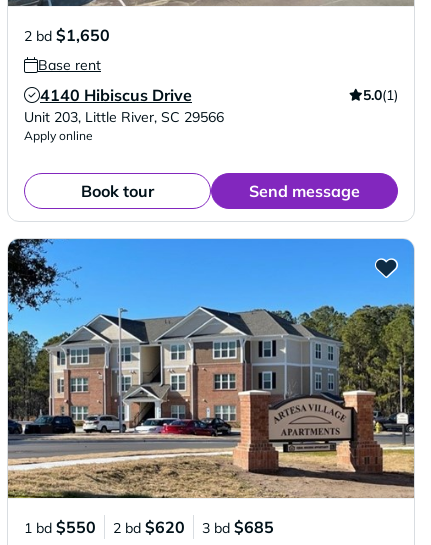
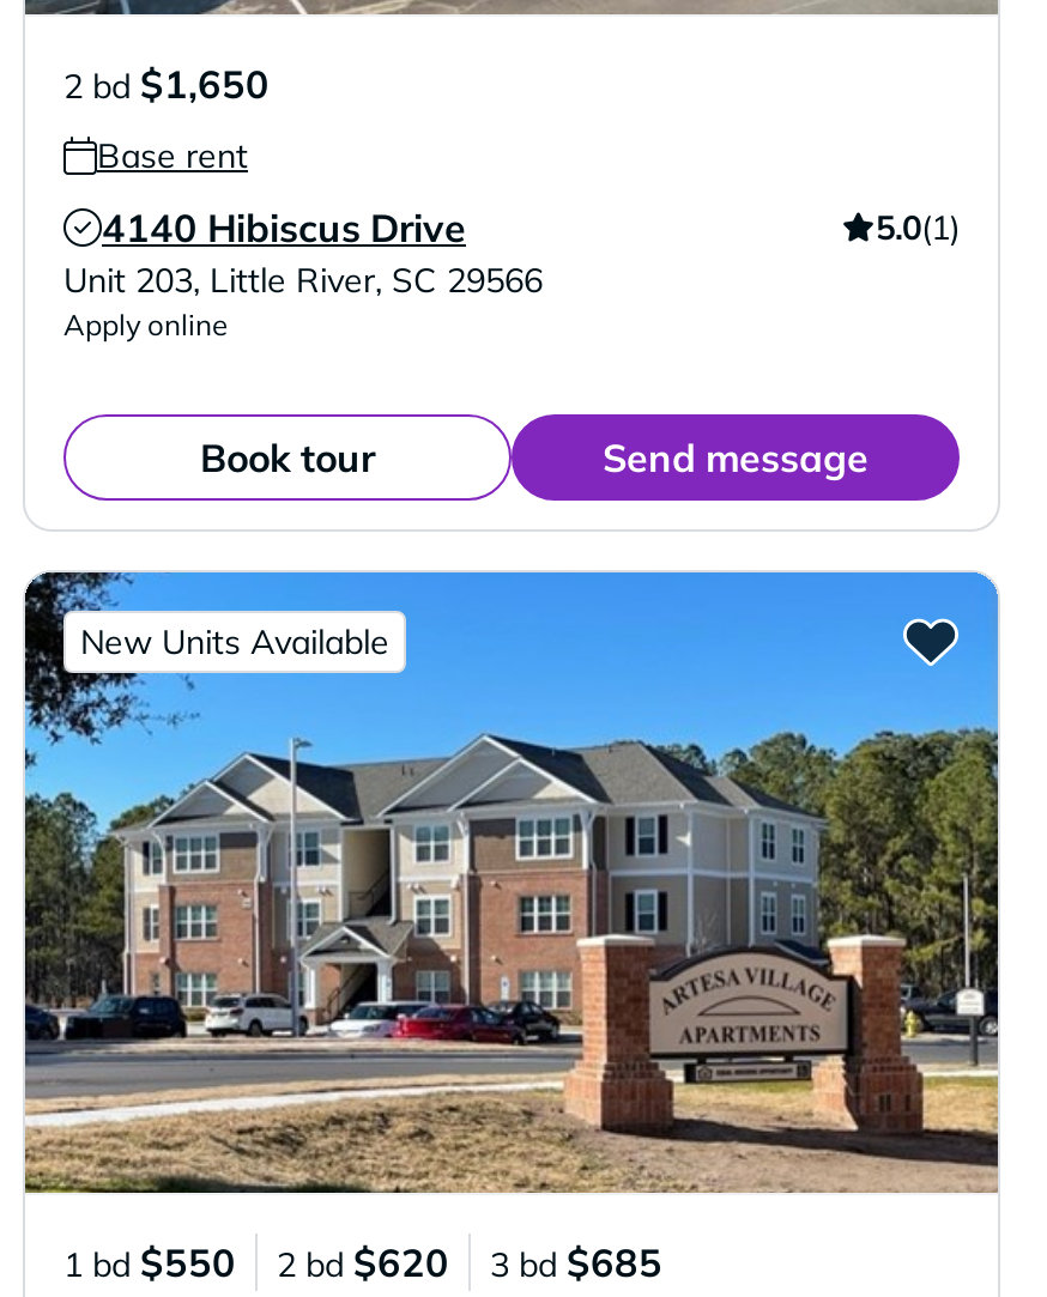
none -> [80,620,389,663] New Units Available

